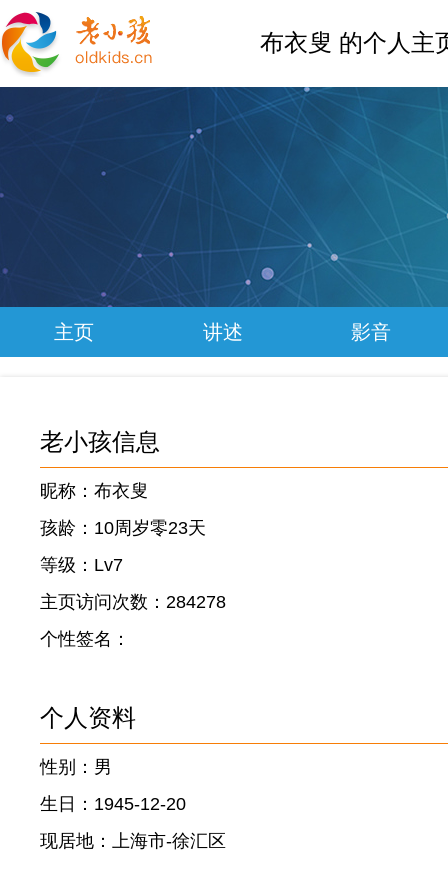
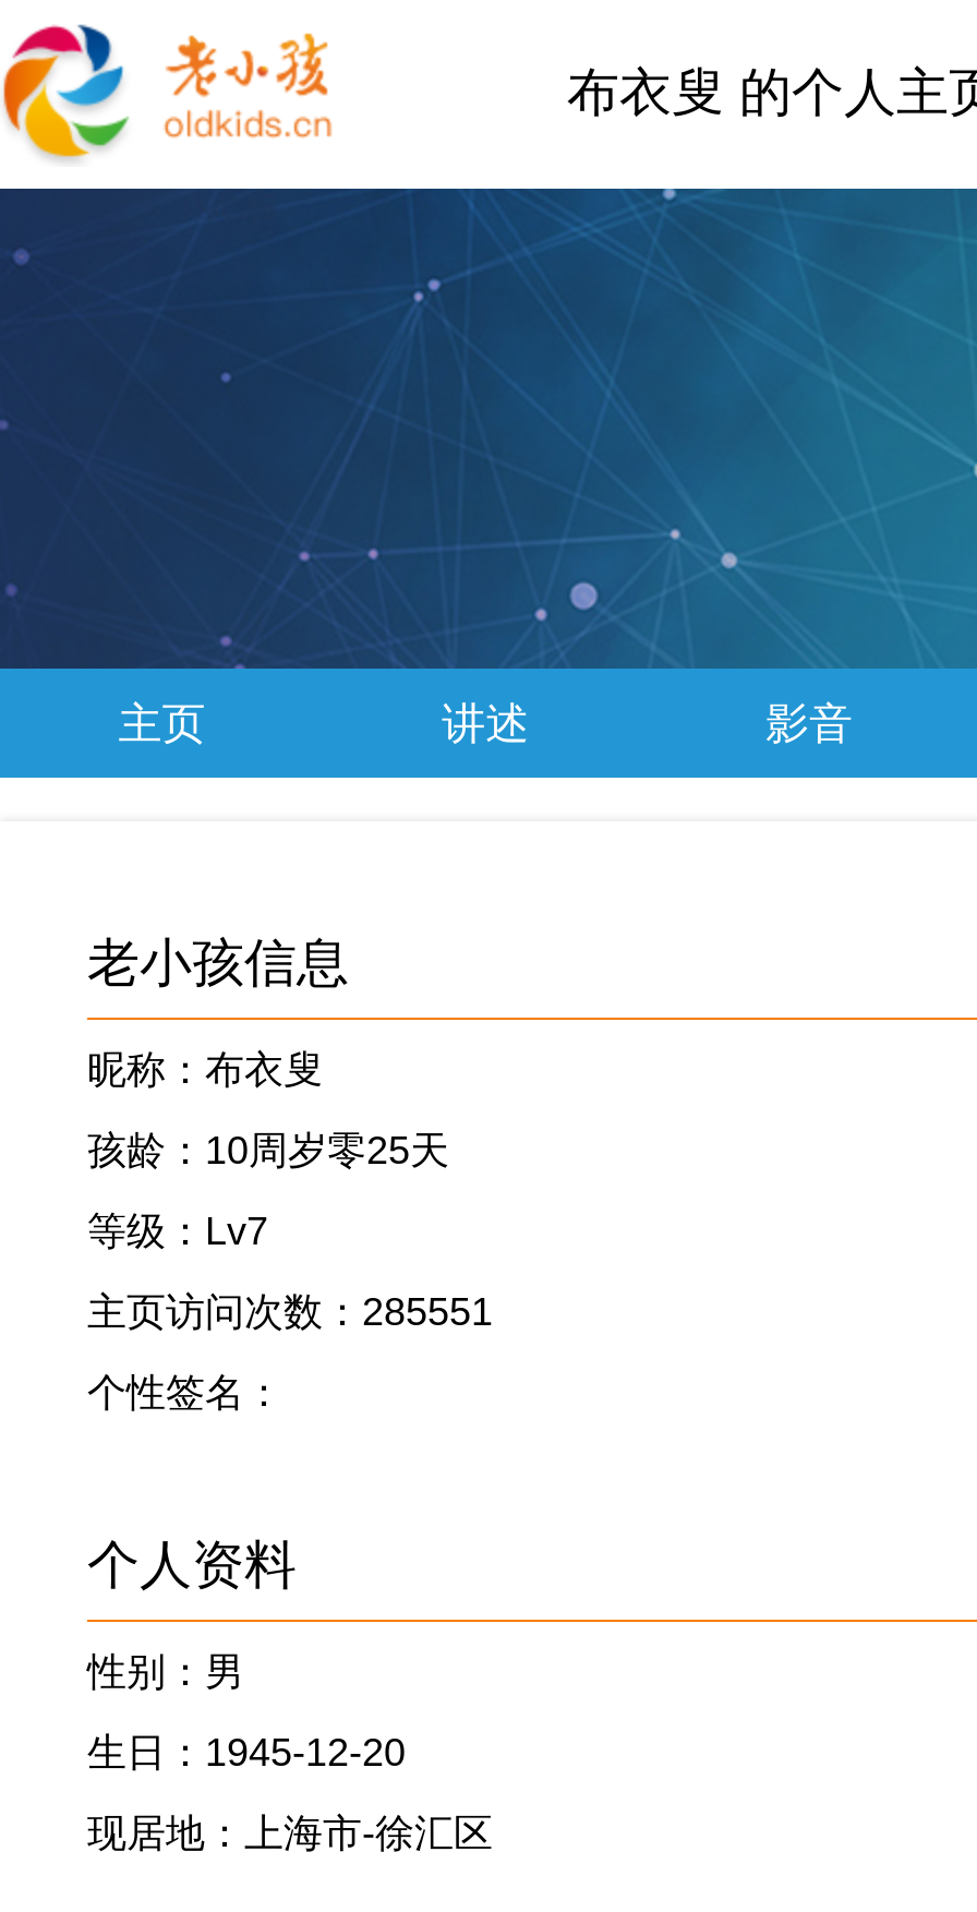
[40,518,206,538] 孩龄：10周岁零23天 -> [87,1129,449,1173] 孩龄：10周岁零25天
[40,592,226,612] 主页访问次数：284278 -> [87,1290,493,1334] 主页访问次数：285551

